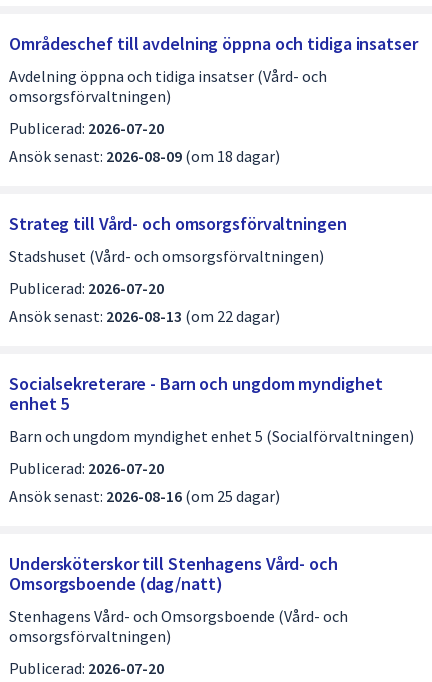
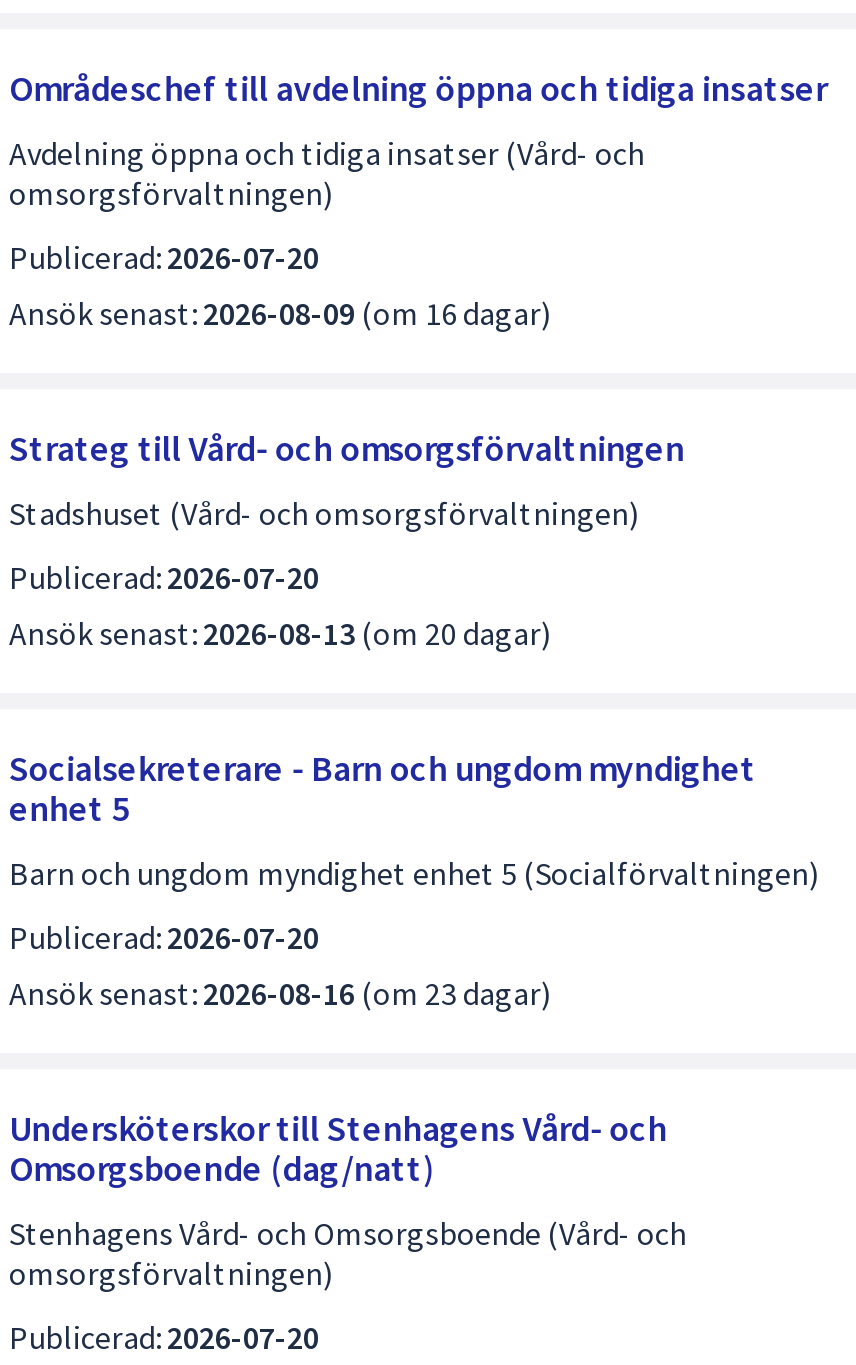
[9,146,280,166] Ansök senast: 2026-08-09 (om 18 dagar) -> [9,293,551,333] Ansök senast: 2026-08-09 (om 16 dagar)
[9,306,280,326] Ansök senast: 2026-08-13 (om 22 dagar) -> [9,613,551,653] Ansök senast: 2026-08-13 (om 20 dagar)
[9,486,280,506] Ansök senast: 2026-08-16 (om 25 dagar) -> [9,973,551,1013] Ansök senast: 2026-08-16 (om 23 dagar)

